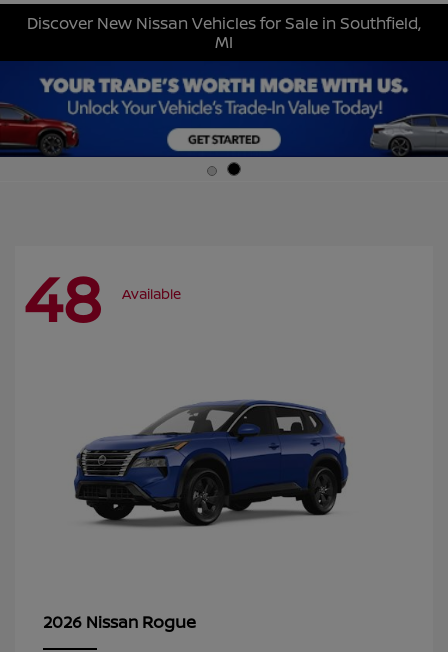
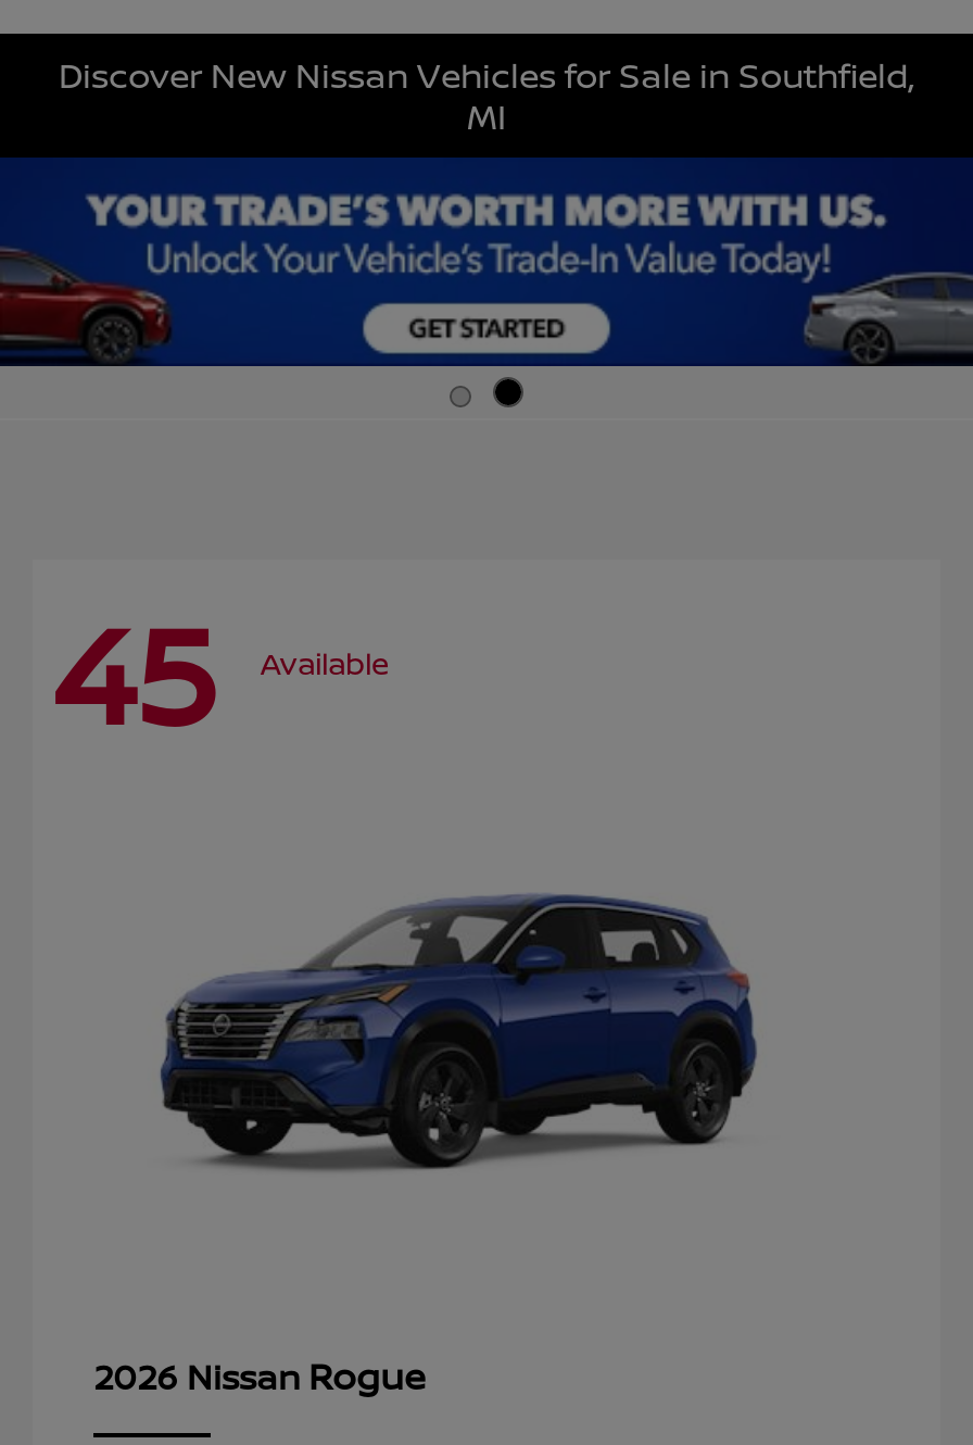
[23,254,181,341] 48 Available -> [50,577,389,766] 45 Available

